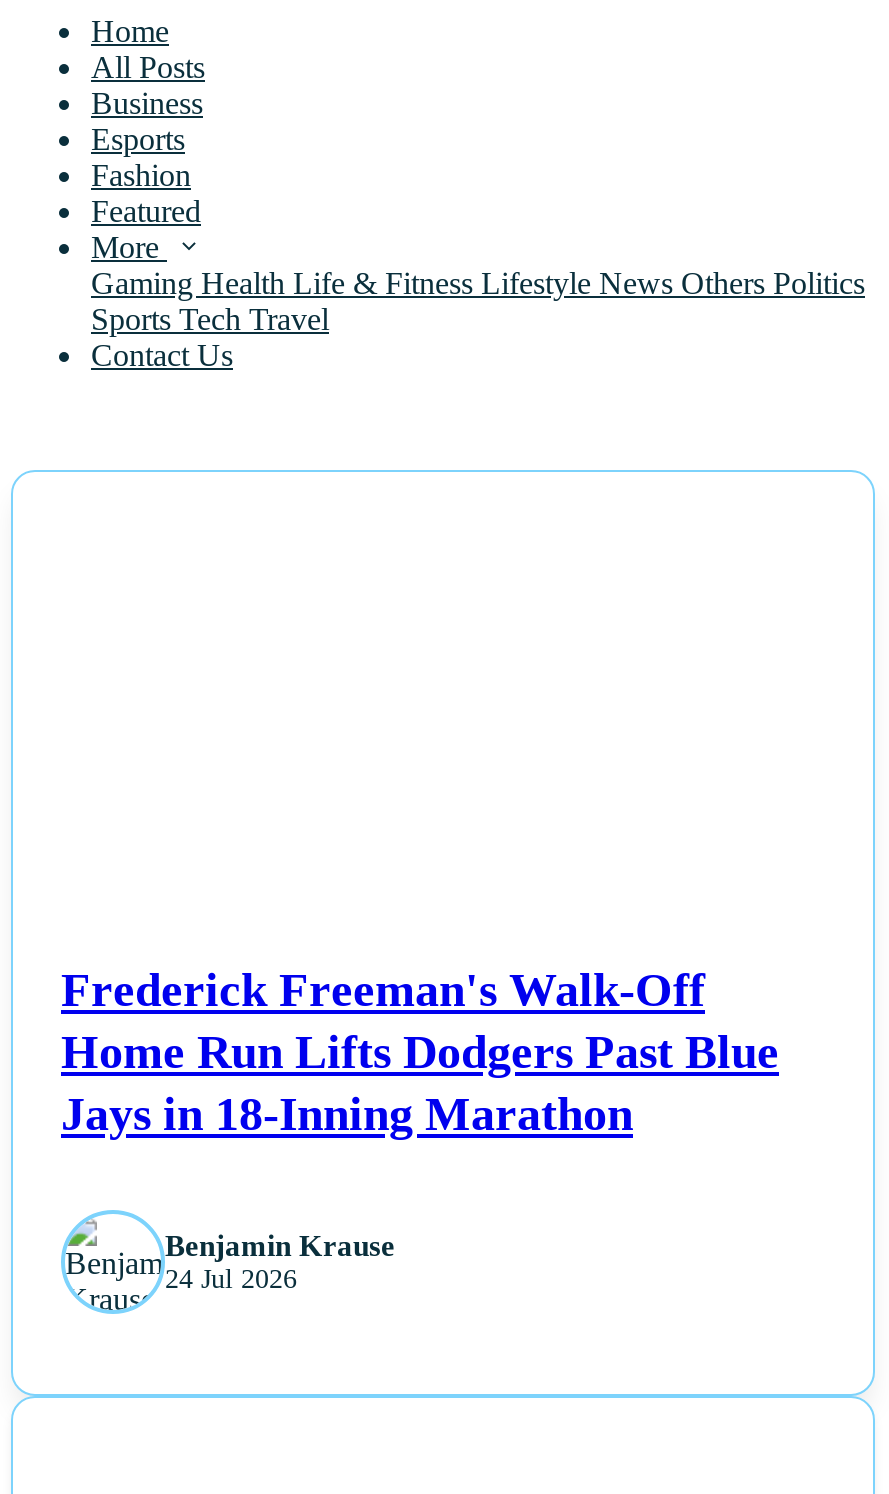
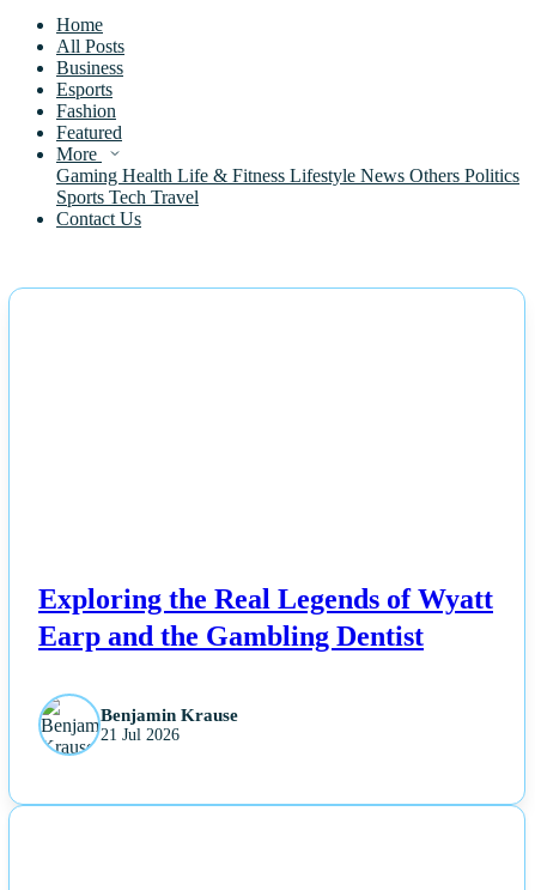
[61,964,779,1140] Frederick Freeman's Walk-Off | Home Run Lifts Dodgers Past Blue | Jays in 18-Inning Marathon -> [38,583,493,652] Exploring the Real Legends of Wyatt | Earp and the Gambling Dentist
[165,1264,297,1294] 24 Jul 2026 -> [101,726,180,744] 21 Jul 2026

